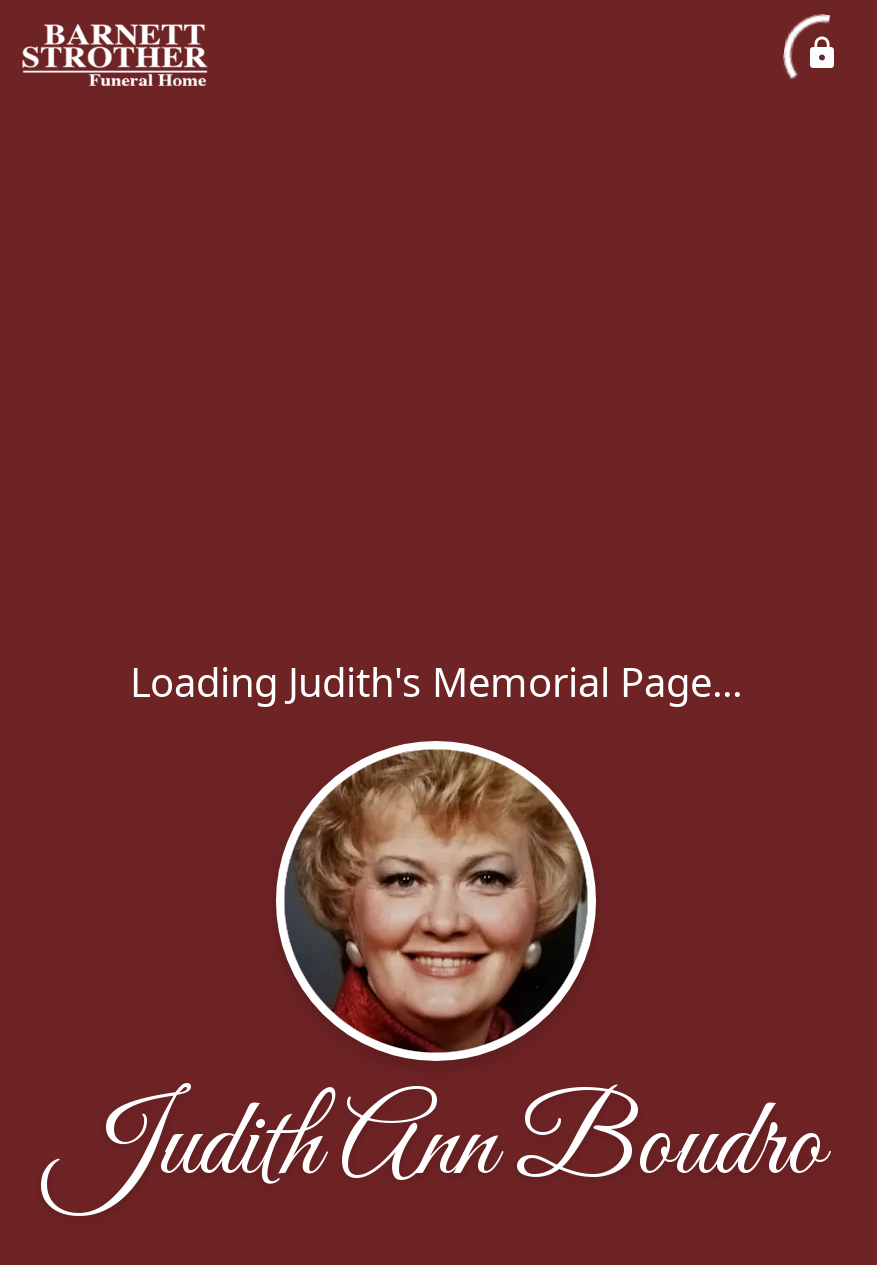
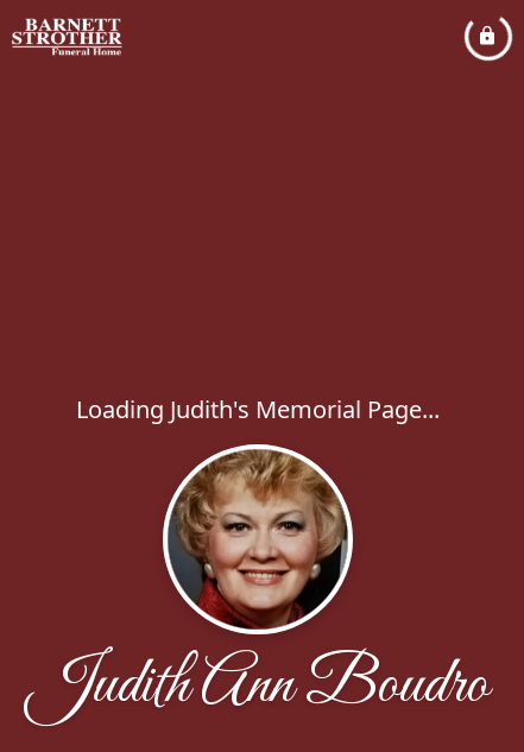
[794,13,864,95] [image] -> [469,13,513,62] [image]

